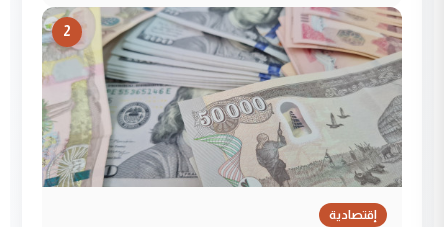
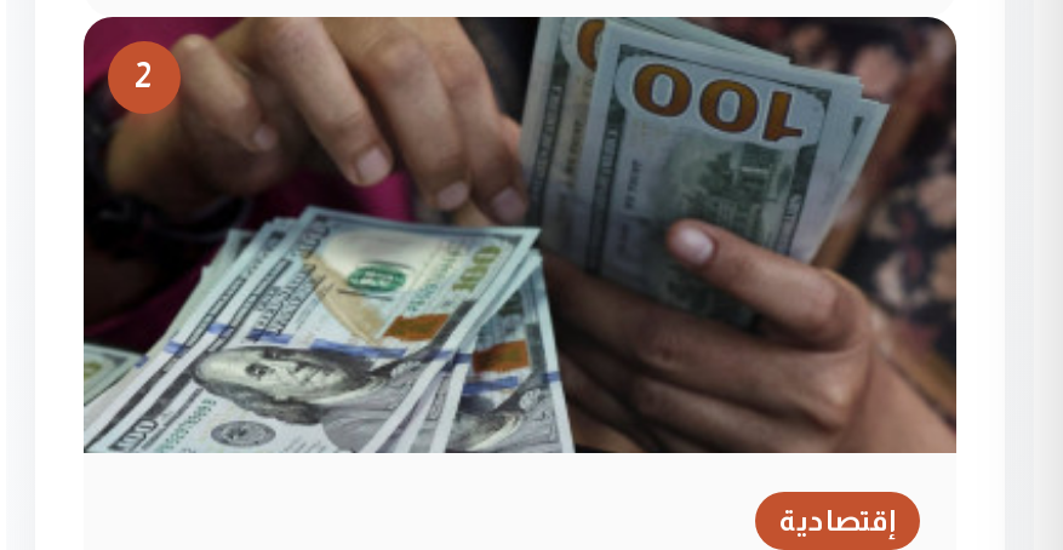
[41,6,403,188] [image] -> [81,15,956,456] [image]

